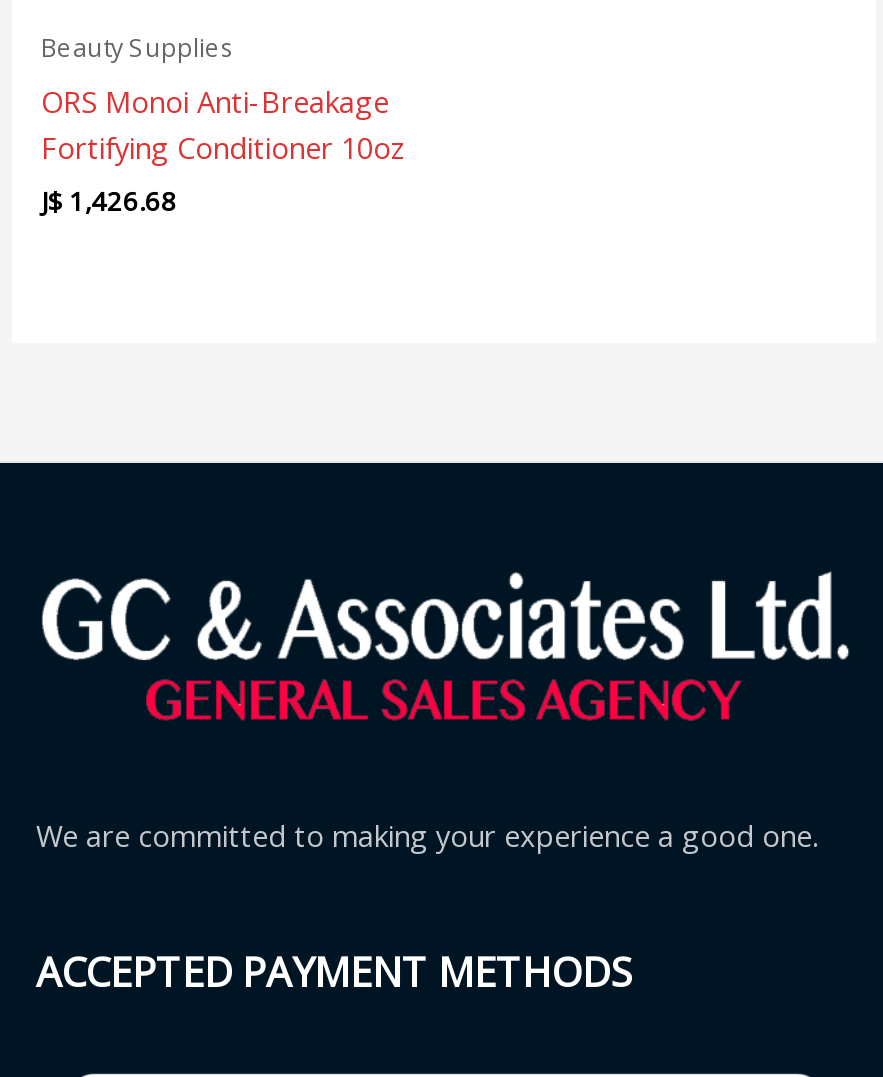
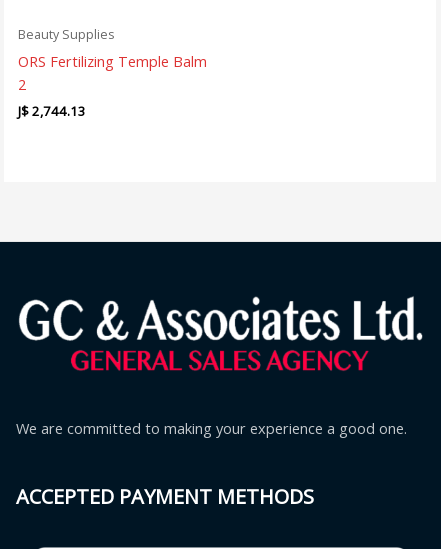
[41,80,405,219] ORS Monoi Anti-Breakage | Fortifying Conditioner 10oz | J$1,426.68 -> [18,51,207,120] ORS Fertilizing Temple Balm | 2 | J$2,744.13

